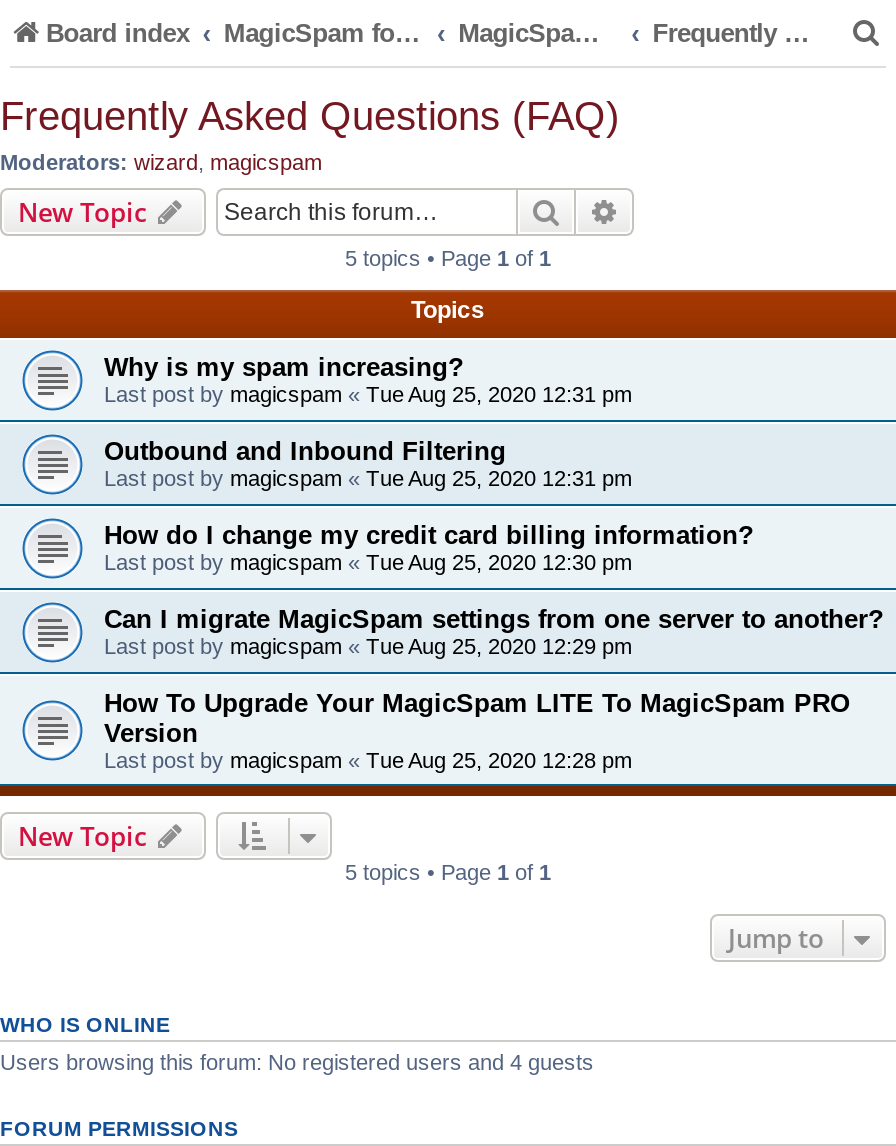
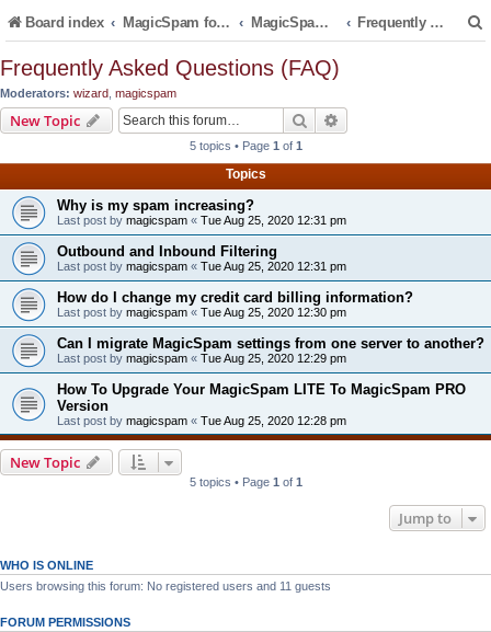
[0,1049,594,1073] Users browsing this forum: No registered users and 4 guests -> [0,579,331,592] Users browsing this forum: No registered users and 11 guests

